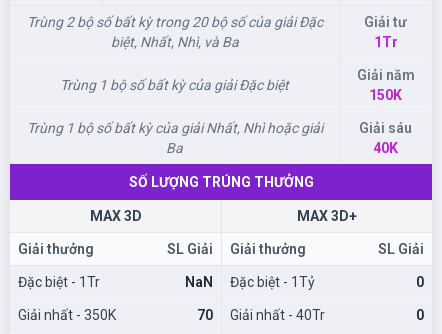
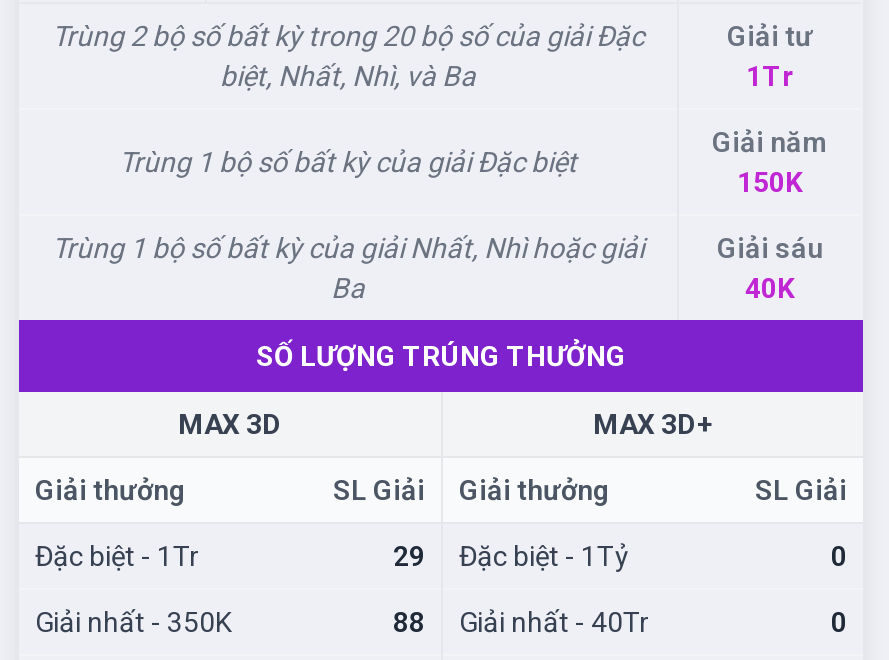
[185,274,213,290] NaN -> [393,539,425,571] 29
[197,307,325,323] 70 Giải nhất - 40Tr -> [393,605,649,637] 88 Giải nhất - 40Tr

